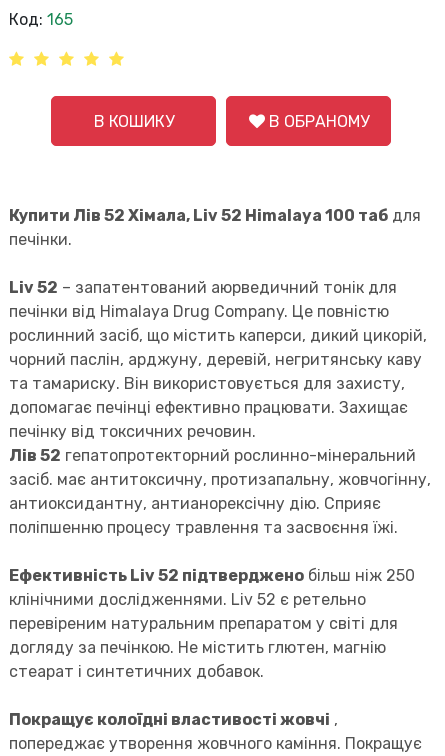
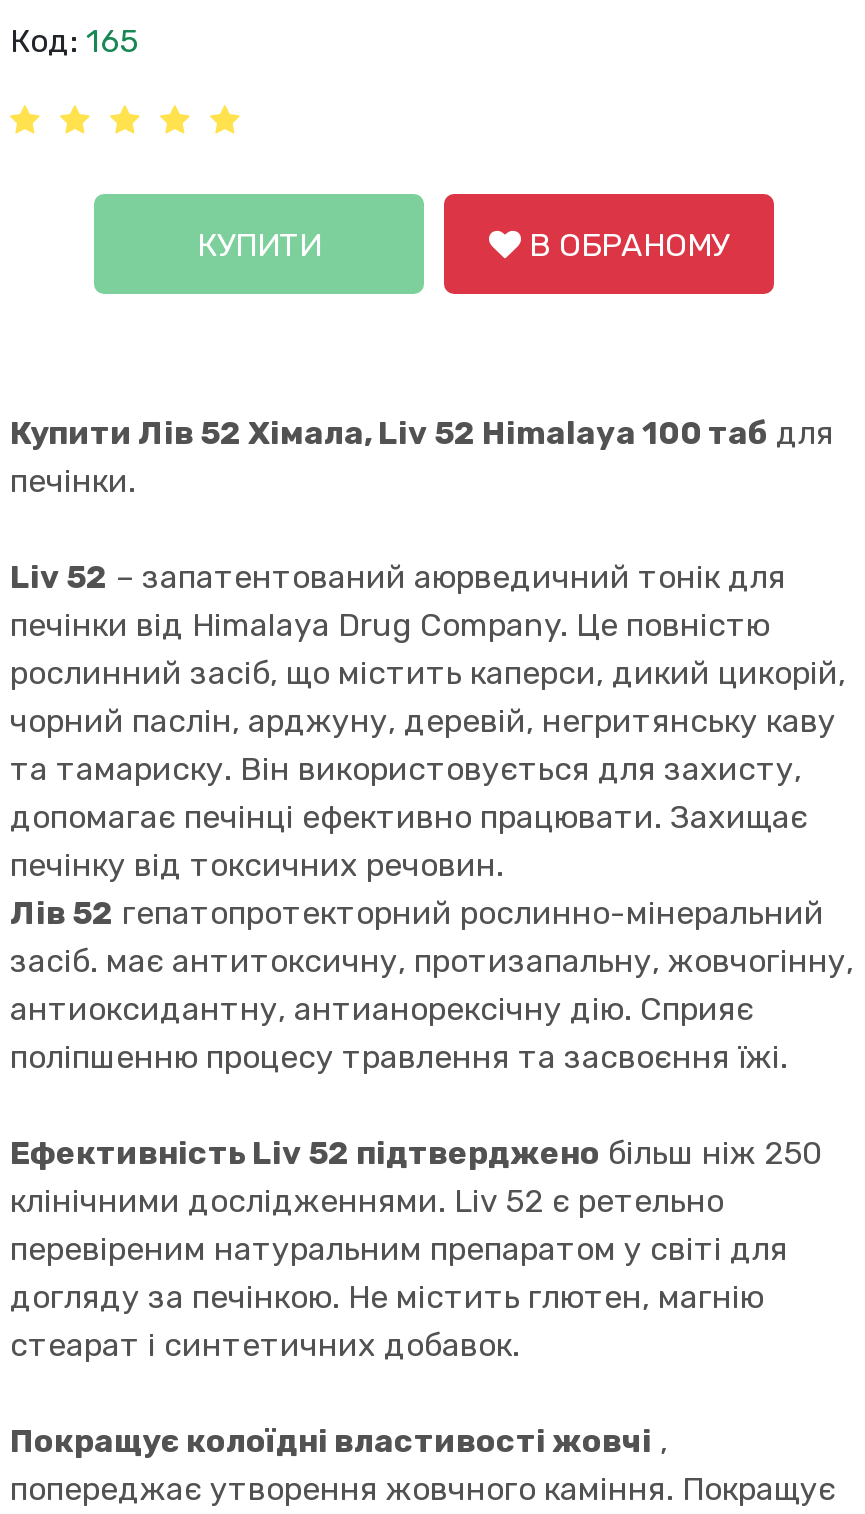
[93,112,173,131] В КОШИКУ -> [197,226,321,264] КУПИТИ

